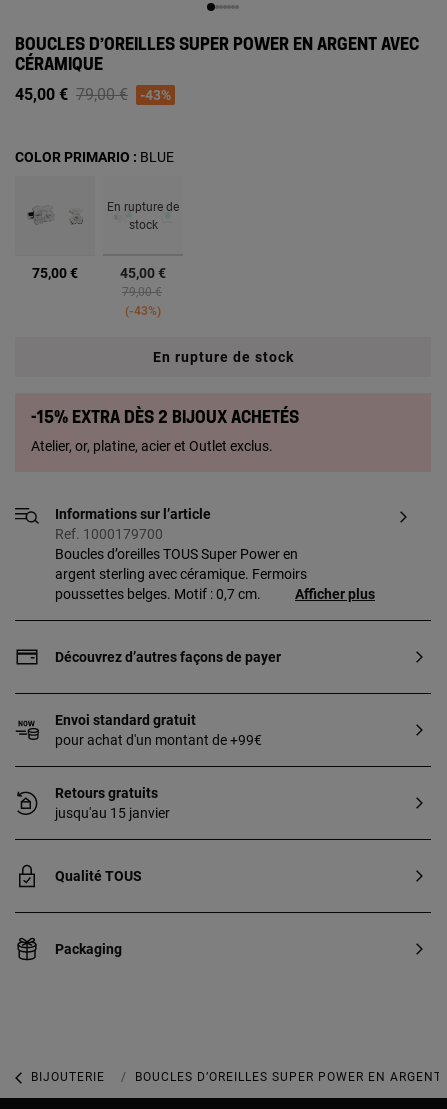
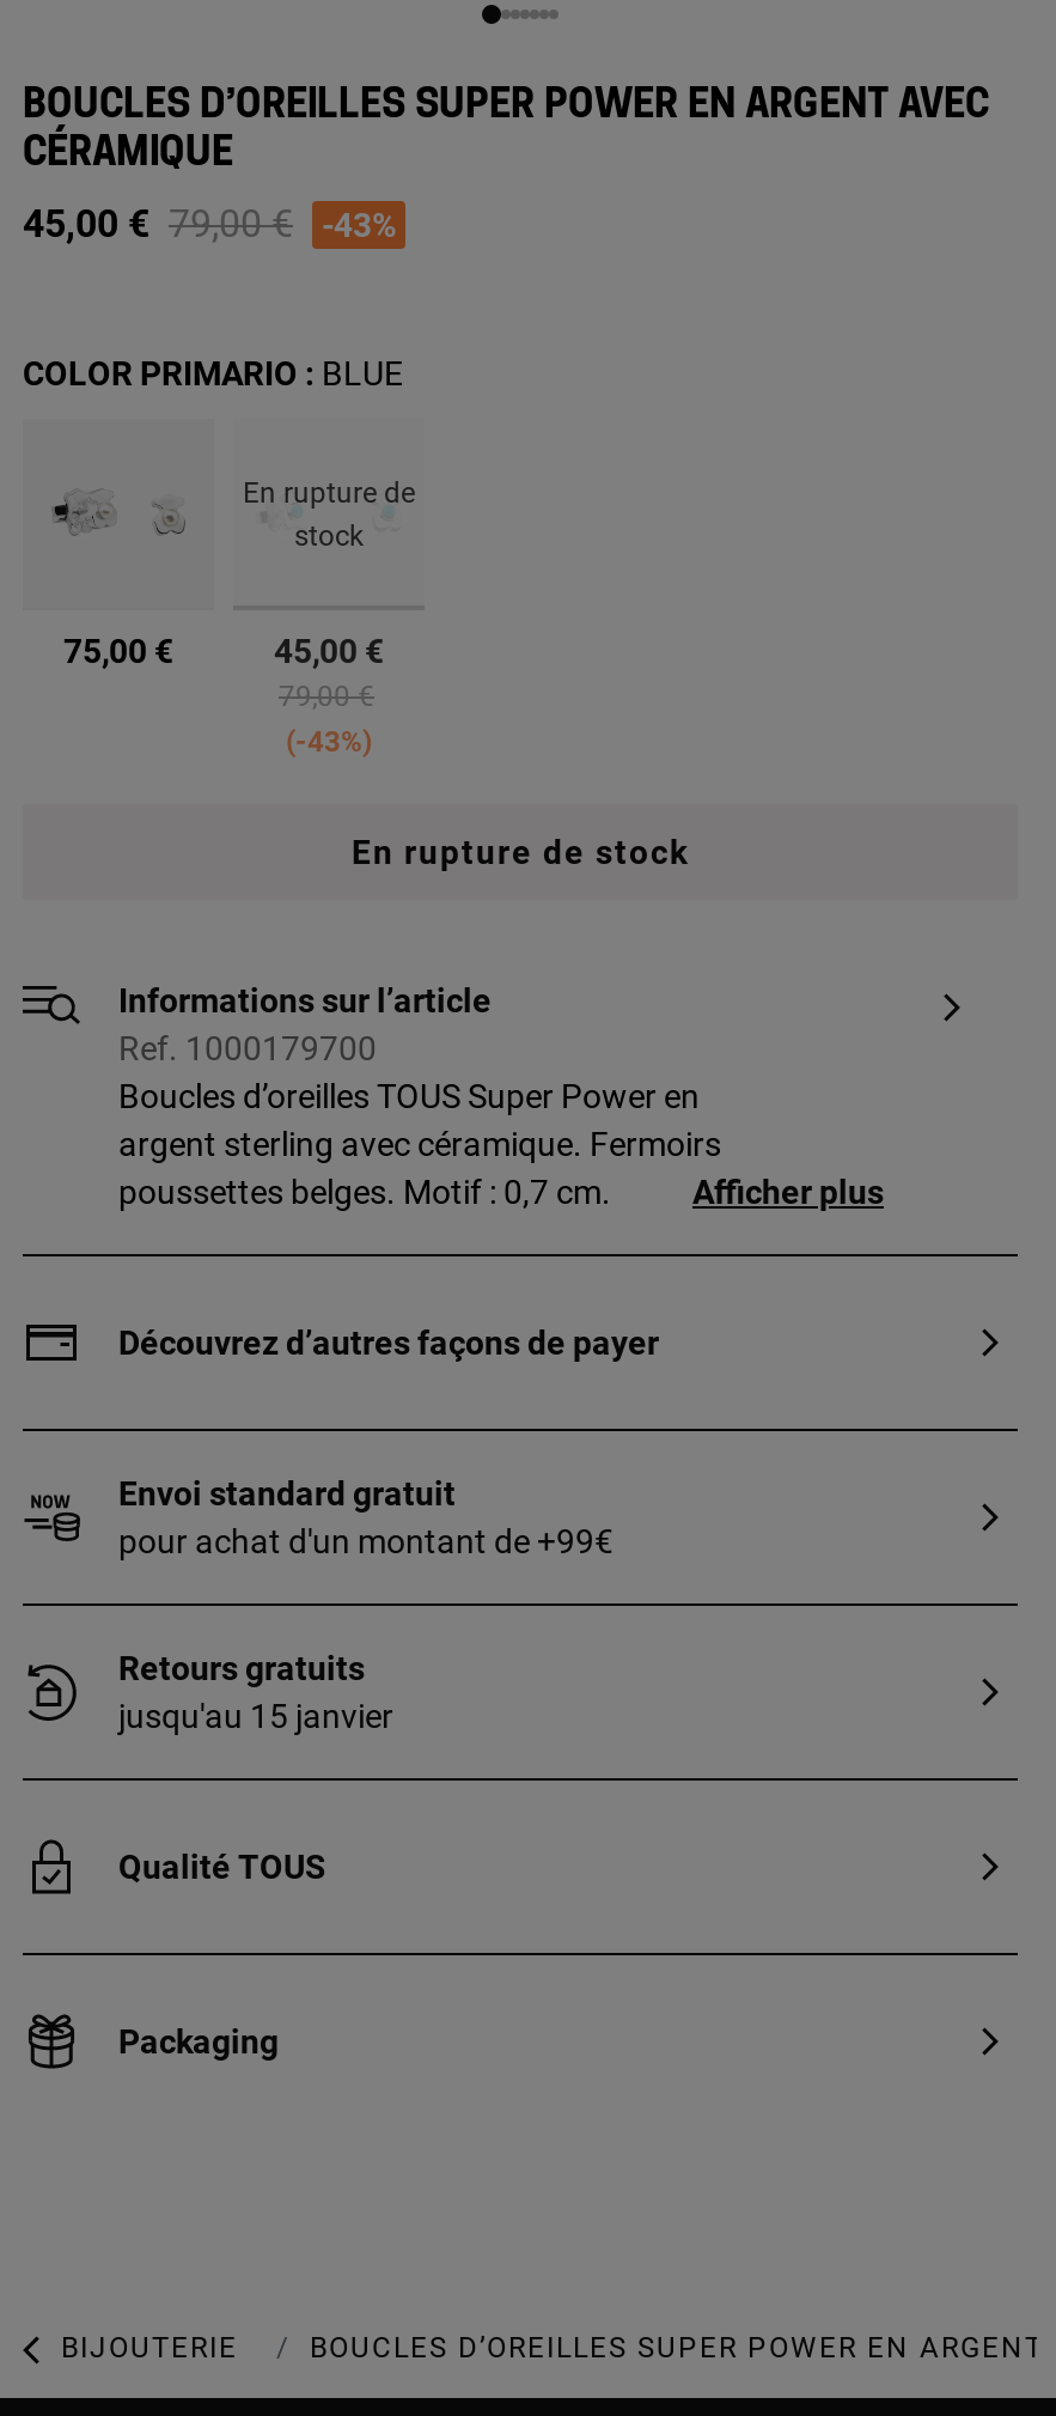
[31,410,299,454] -15% extra dès 2 bijoux achetés | Atelier, or, platine, acier et Outlet exclus. -> none

